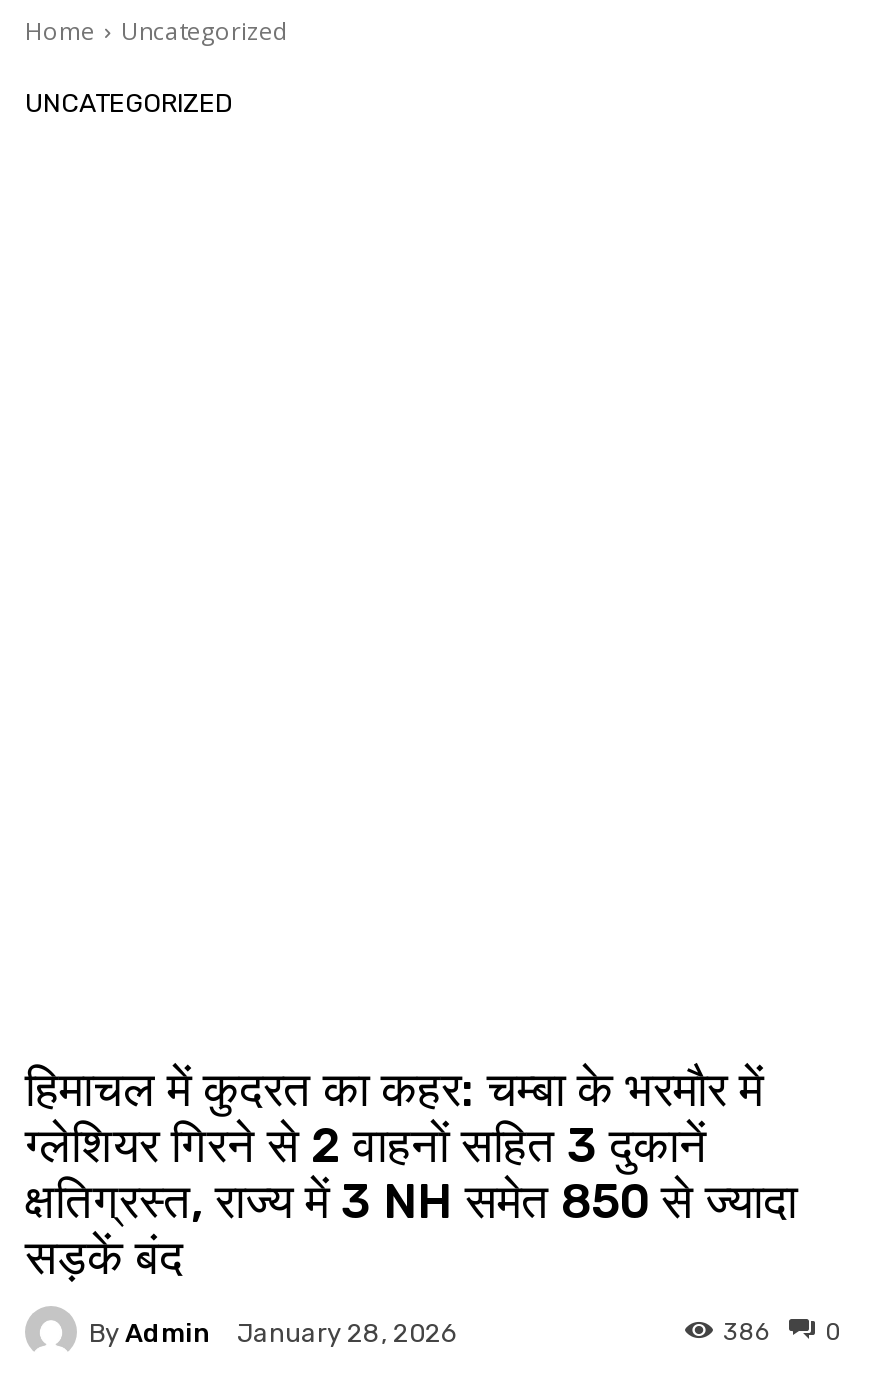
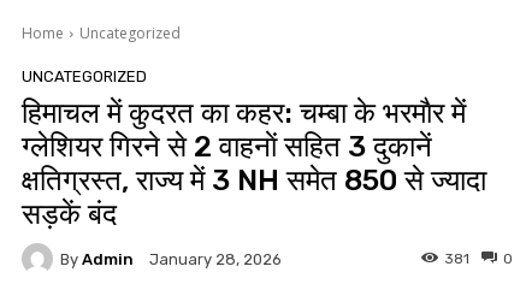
[723,1318,841,1346] 386 0 -> [444,250,513,267] 381 0

